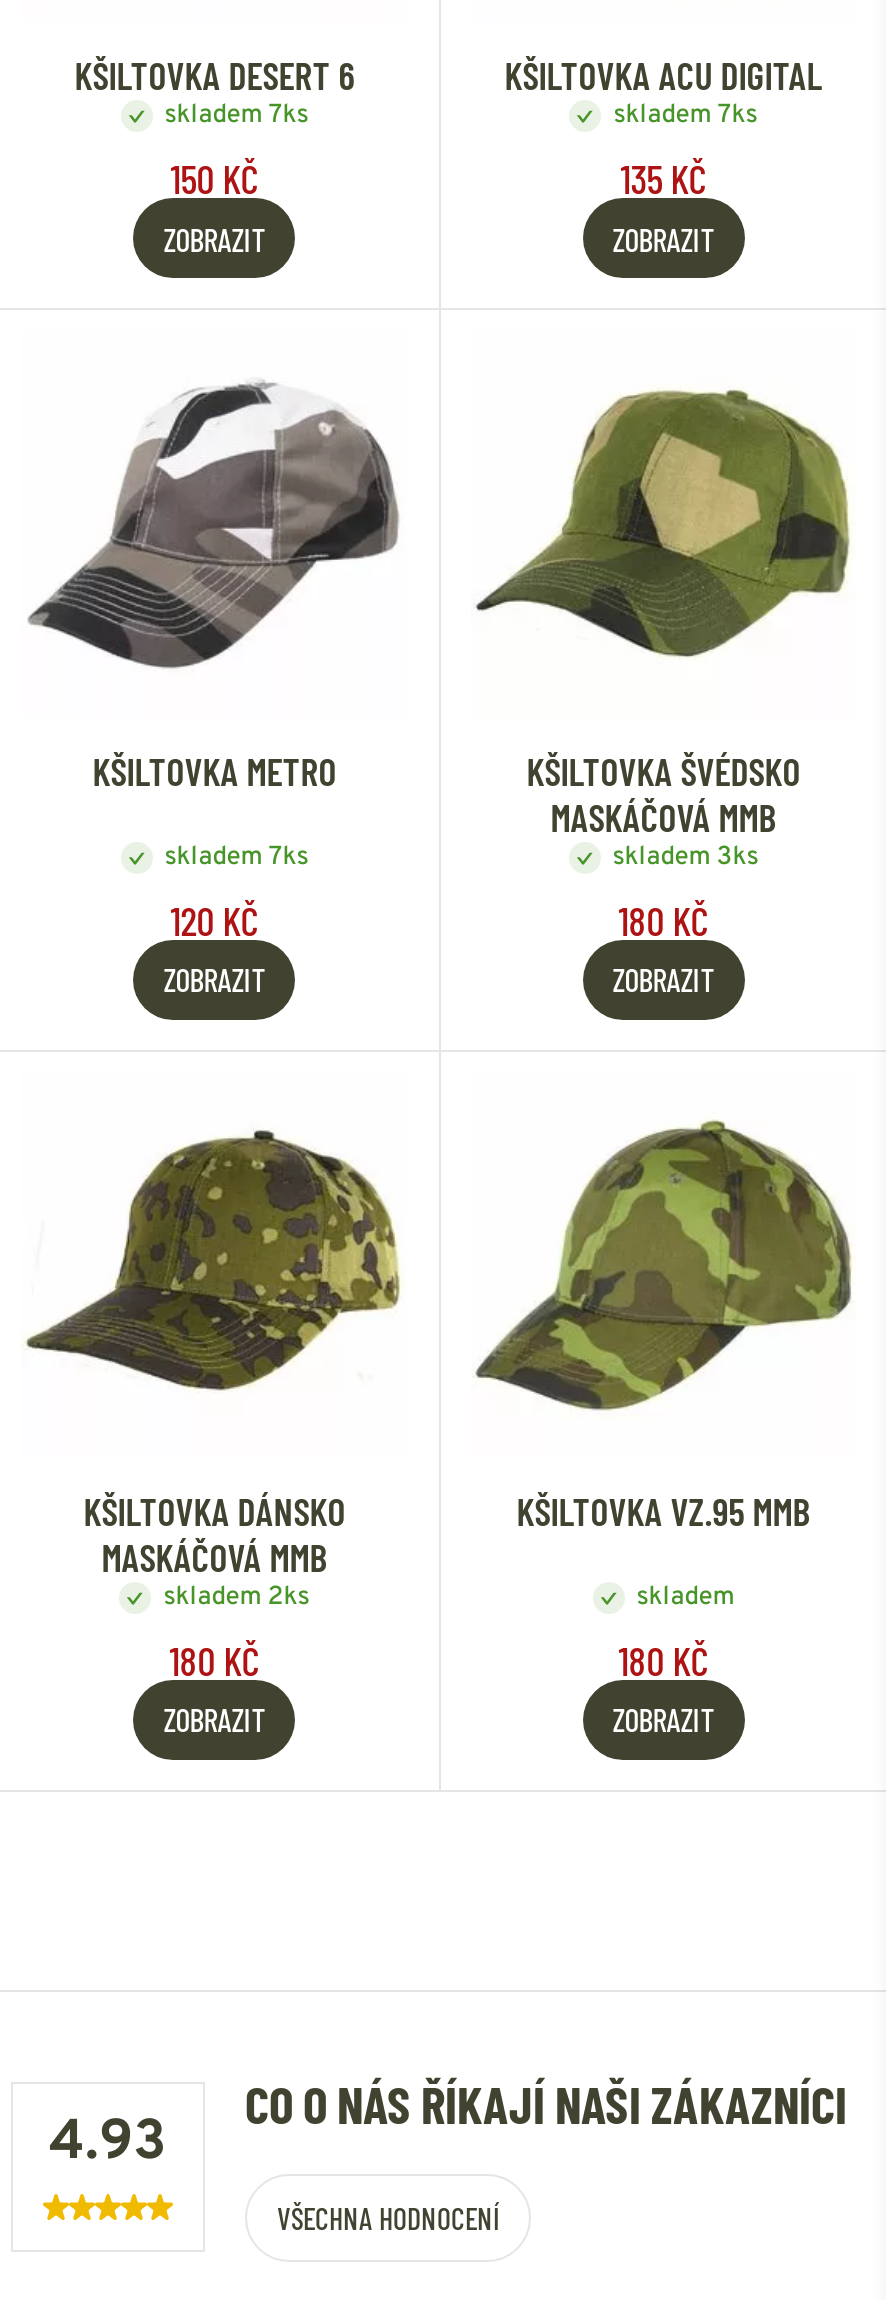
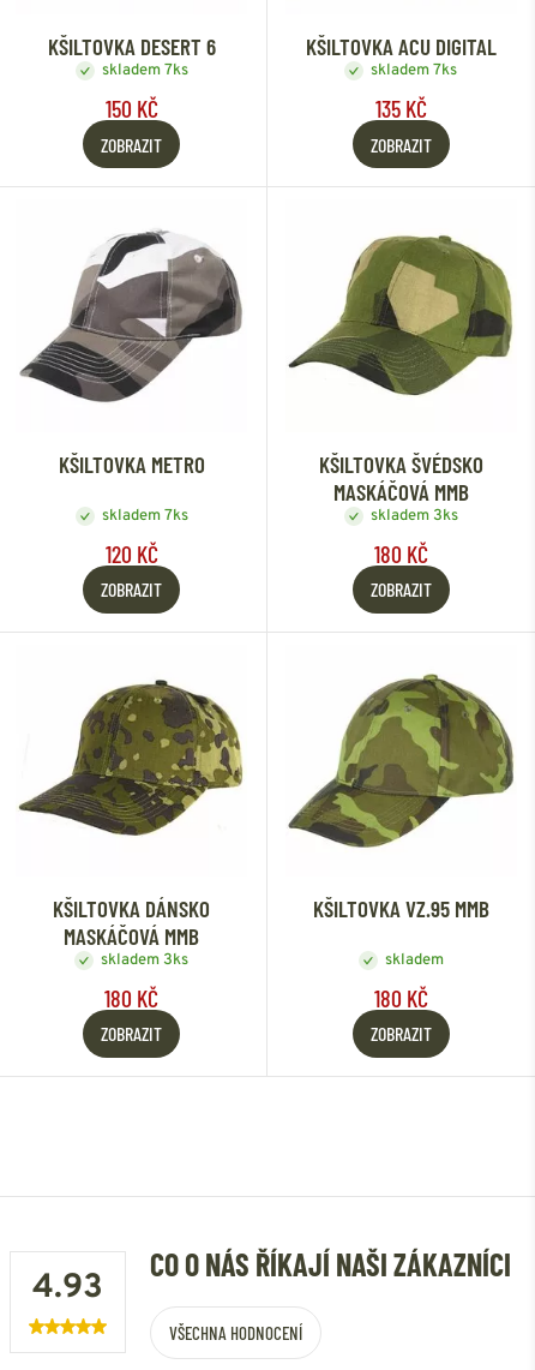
[163,1582,309,1614] skladem 2ks -> [101,951,189,970] skladem 3ks

